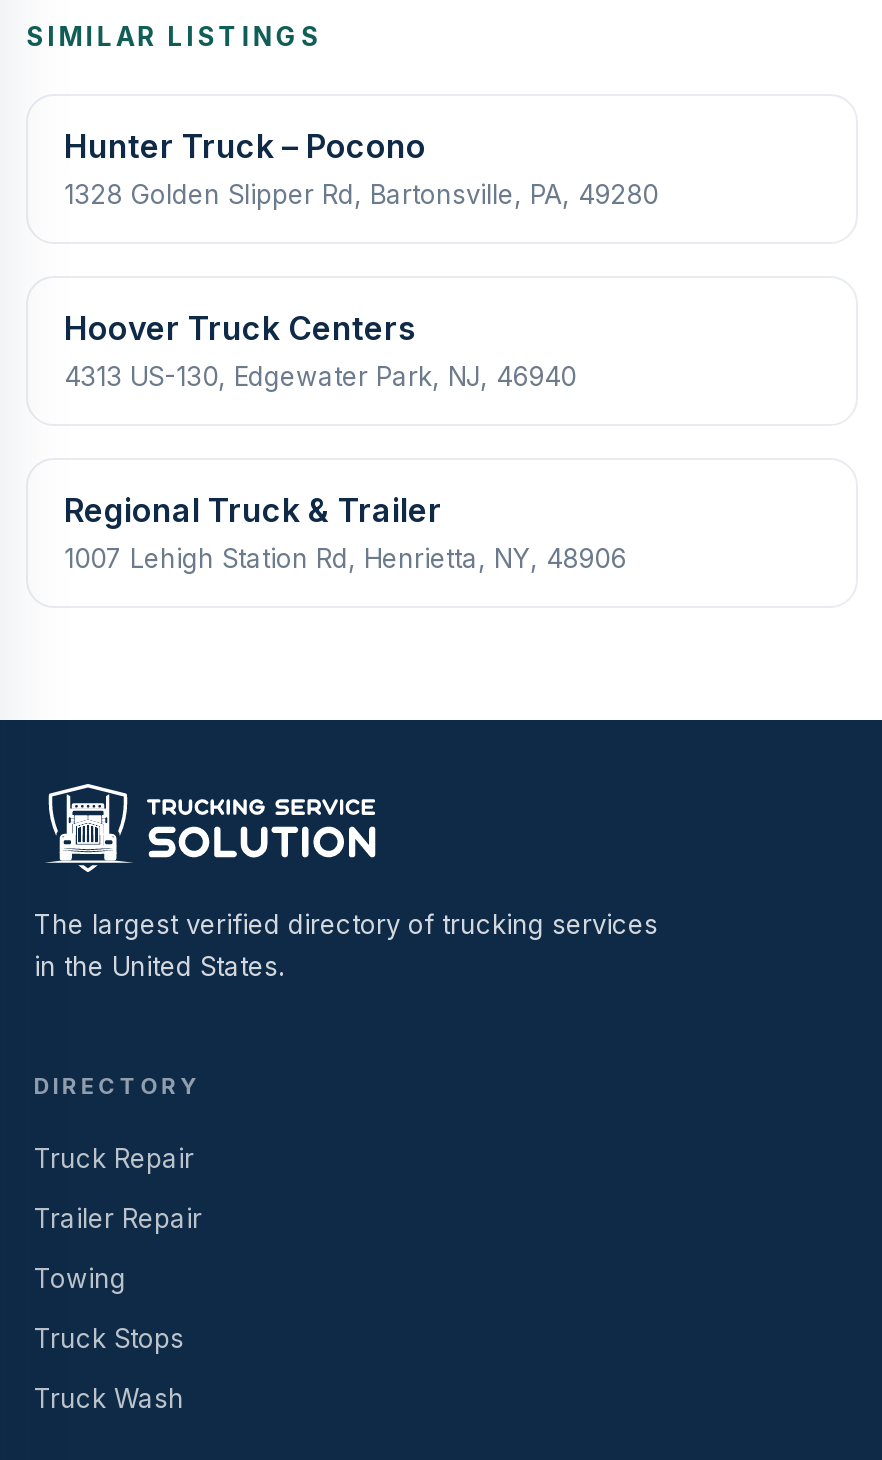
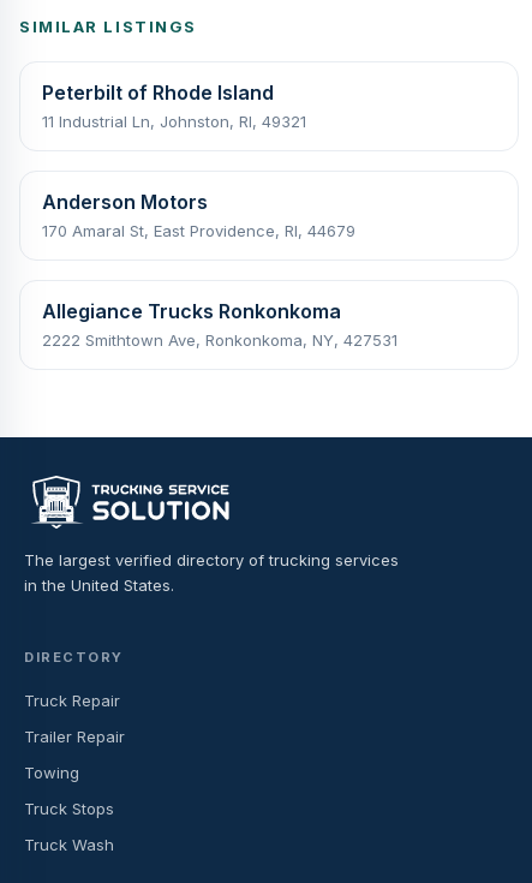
[64,125,658,209] Hunter Truck – Pocono | 1328 Golden Slipper Rd, Bartonsville, PA, 49280 -> [42,80,306,130] Peterbilt of Rhode Island | 11 Industrial Ln, Johnston, RI, 49321
[64,307,576,391] Hoover Truck Centers | 4313 US-130, Edgewater Park, NJ, 46940 -> [42,189,355,240] Anderson Motors | 170 Amaral St, East Providence, RI, 44679
[64,489,626,573] Regional Truck & Trailer | 1007 Lehigh Station Rd, Henrietta, NY, 48906 -> [42,299,397,349] Allegiance Trucks Ronkonkoma | 2222 Smithtown Ave, Ronkonkoma, NY, 427531

